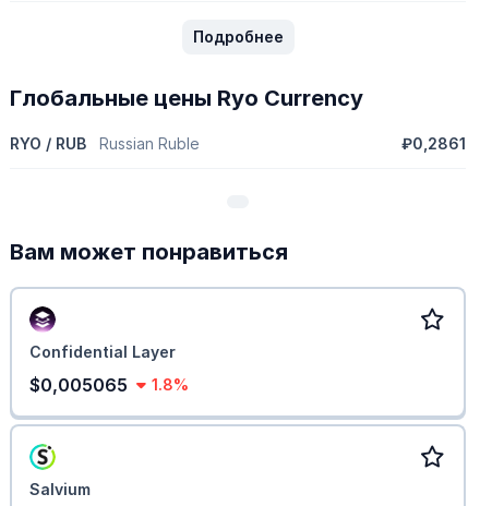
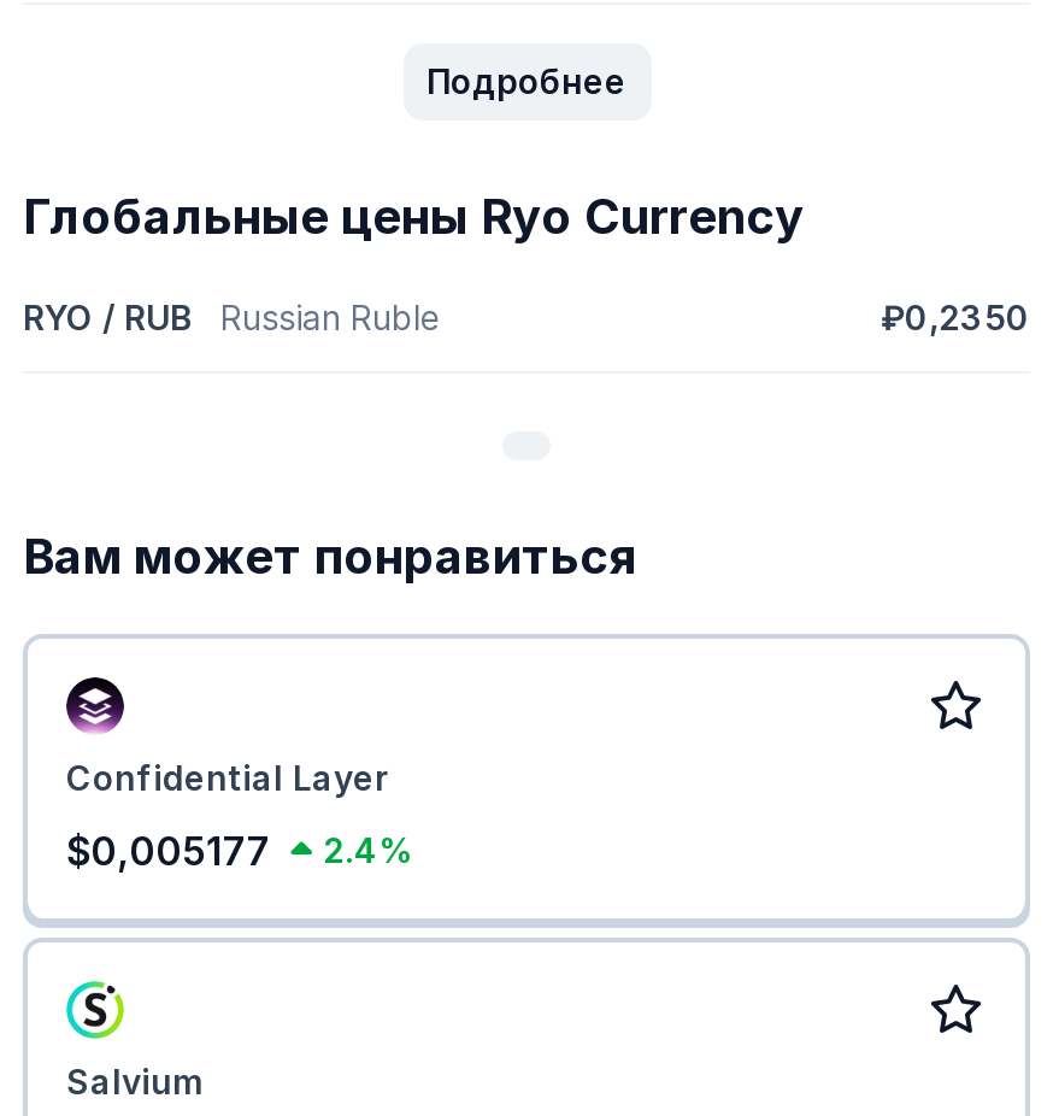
[401,134,466,153] ₽0,2861 -> [881,297,1030,338] ₽0,2350
[29,374,128,396] $0,005065 -> [66,827,271,875] $0,005177
[151,375,188,394] 1.8% -> [323,829,412,870] 2.4%

